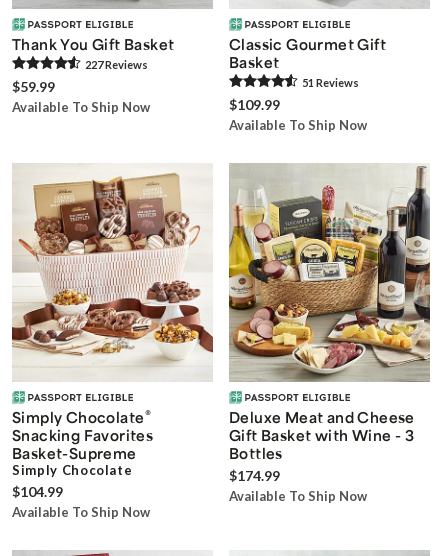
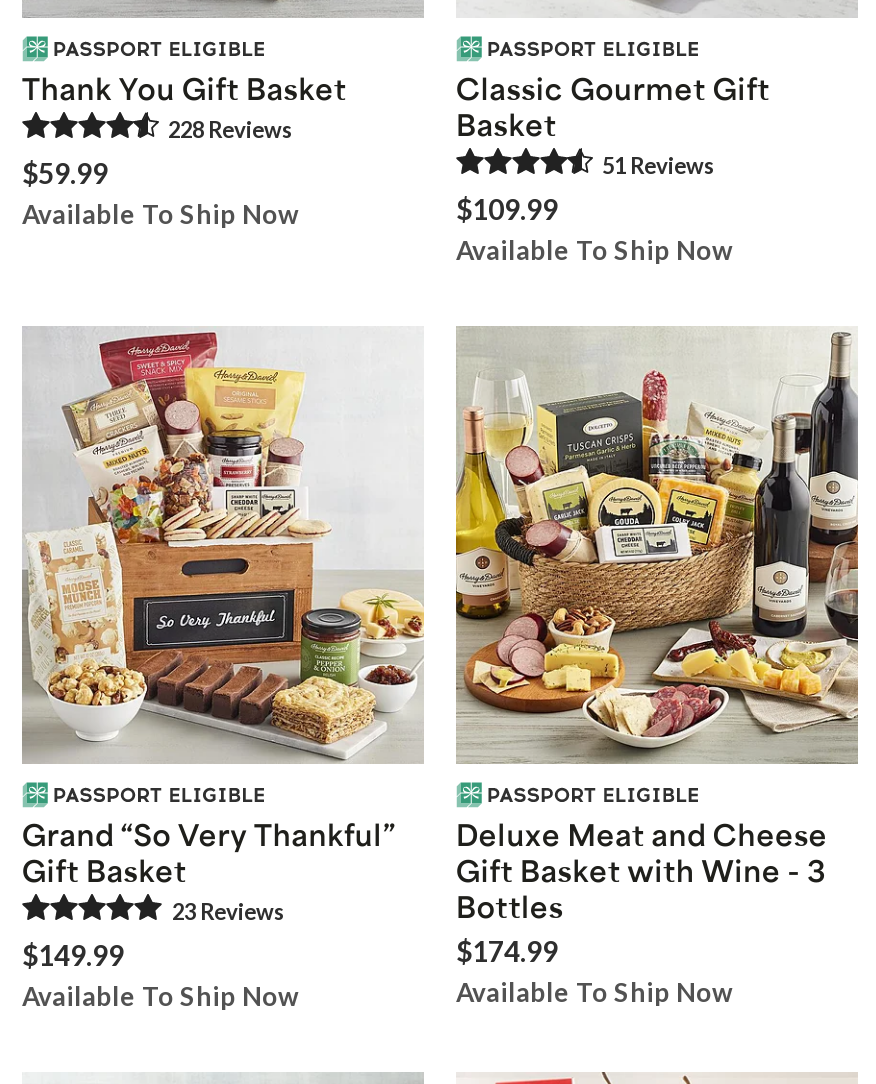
[85,58,148,71] 227 Reviews -> [168,115,294,141] 228 Reviews
[11,166,213,500] [image] | Simply Chocolate® | Snacking Favorites | Basket-Supreme | Simply Chocolate | $104.99 -> [22,330,424,972] [image] | Grand “So Very Thankful” | Gift Basket | 23 Reviews | $149.99

